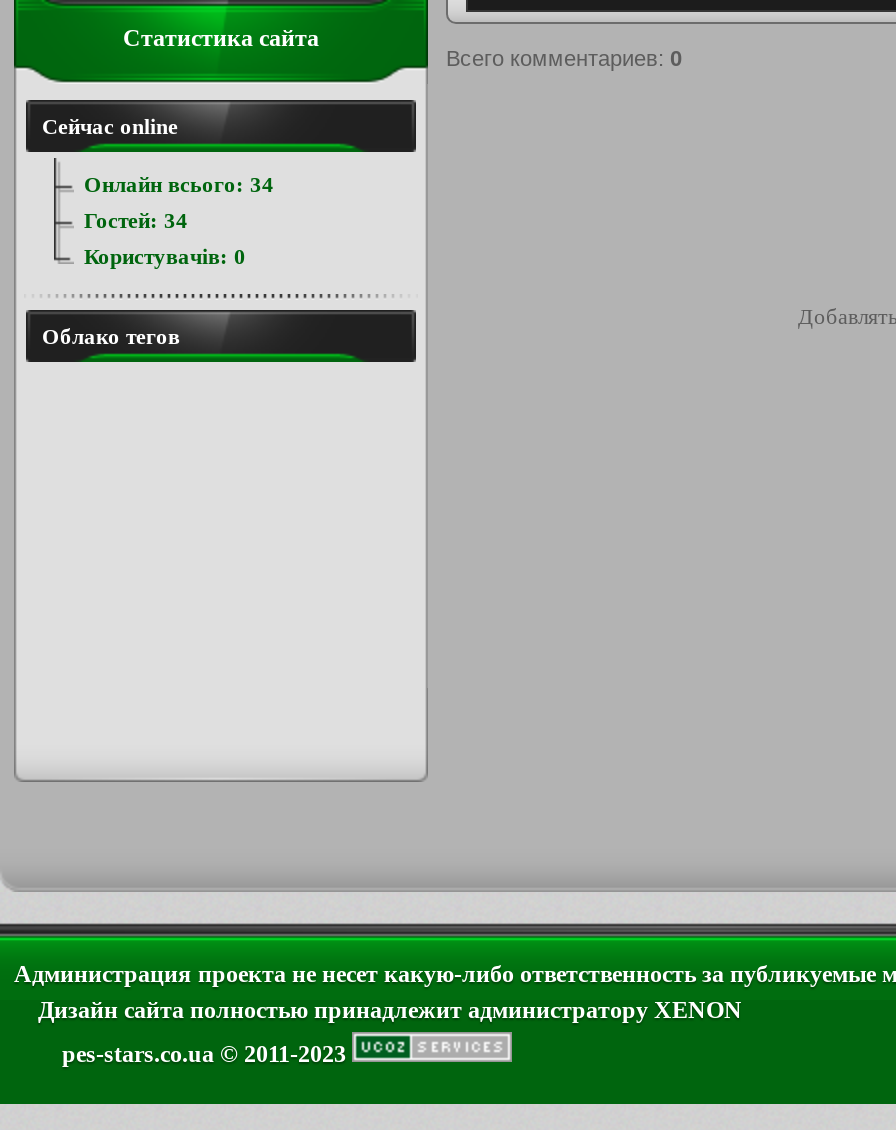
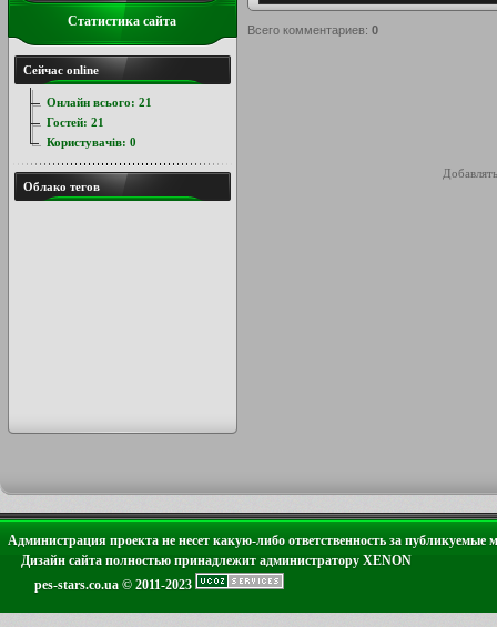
[84,172,274,196] Онлайн всього: 34 -> [47,95,152,109] Онлайн всього: 21
[84,208,188,232] Гостей: 34 -> [47,115,104,129] Гостей: 21

